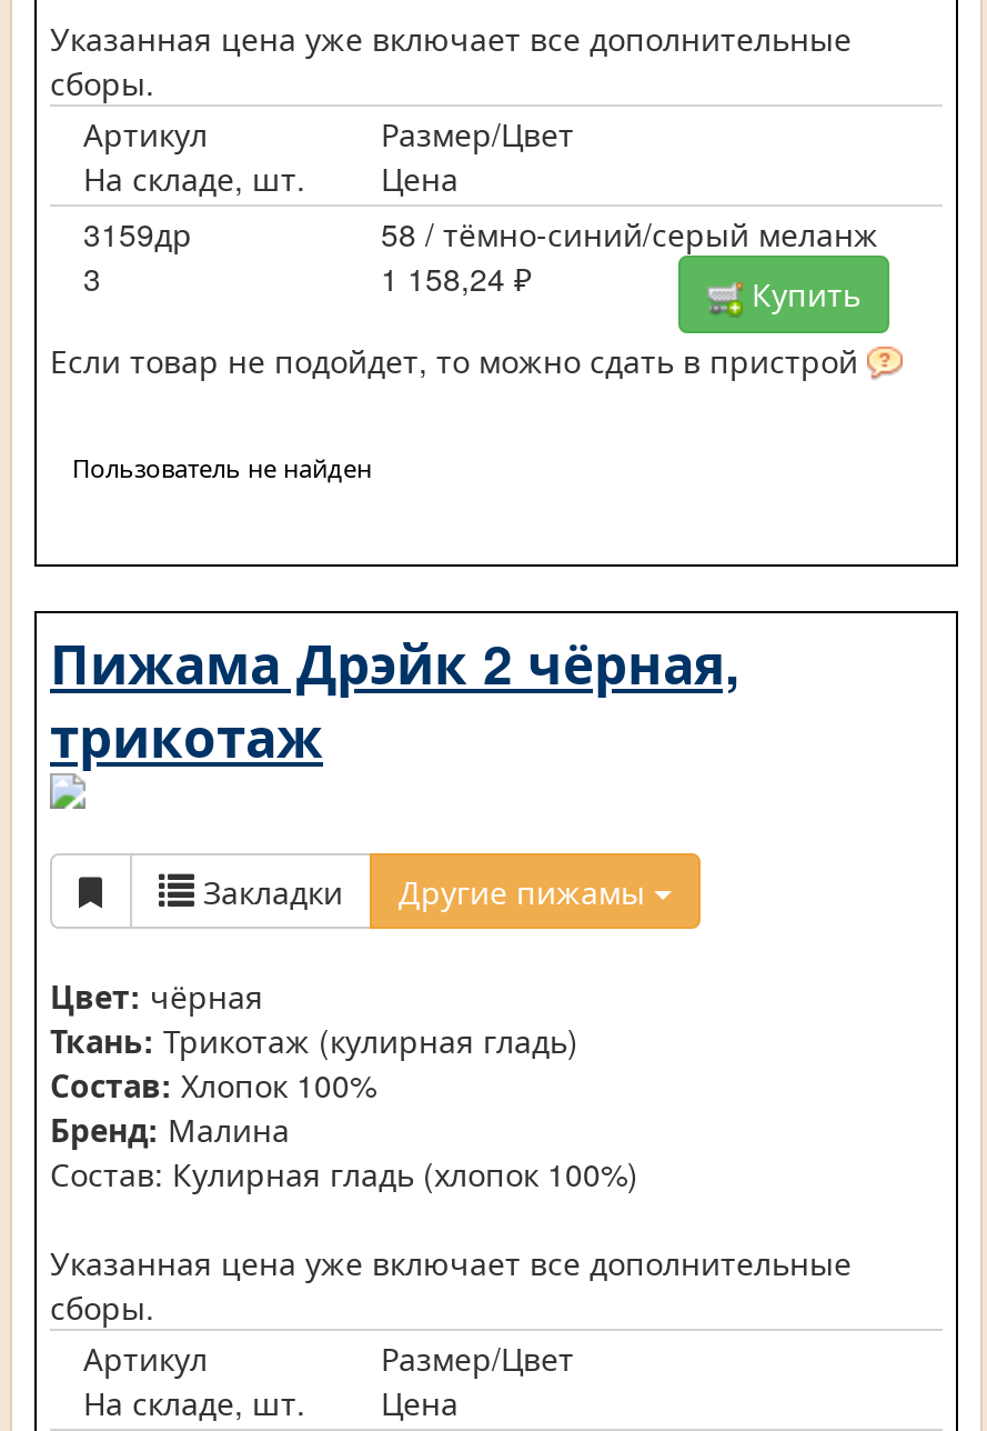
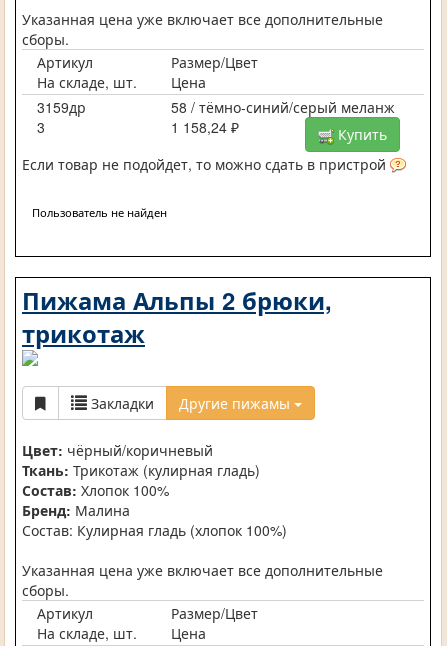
[50,624,741,700] Пижама Дрэйк 2 чёрная, -> [22,283,332,317] Пижама Альпы 2 брюки,
[50,973,263,1018] Цвет: чёрная -> [22,440,213,460] Цвет: чёрный/коричневый

